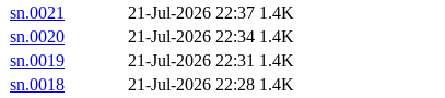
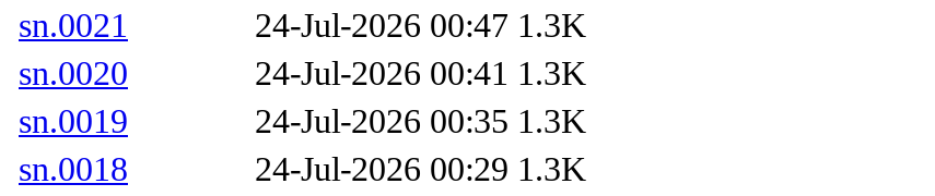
[128,4,294,22] 21-Jul-2026 22:37 1.4K -> [255,7,587,44] 24-Jul-2026 00:47 1.3K
[128,28,294,46] 21-Jul-2026 22:34 1.4K -> [255,55,587,92] 24-Jul-2026 00:41 1.3K
[128,52,294,70] 21-Jul-2026 22:31 1.4K -> [255,103,587,140] 24-Jul-2026 00:35 1.3K
[128,76,294,94] 21-Jul-2026 22:28 1.4K -> [255,151,587,188] 24-Jul-2026 00:29 1.3K

